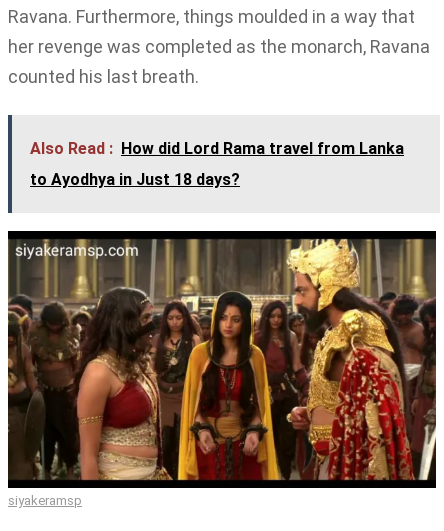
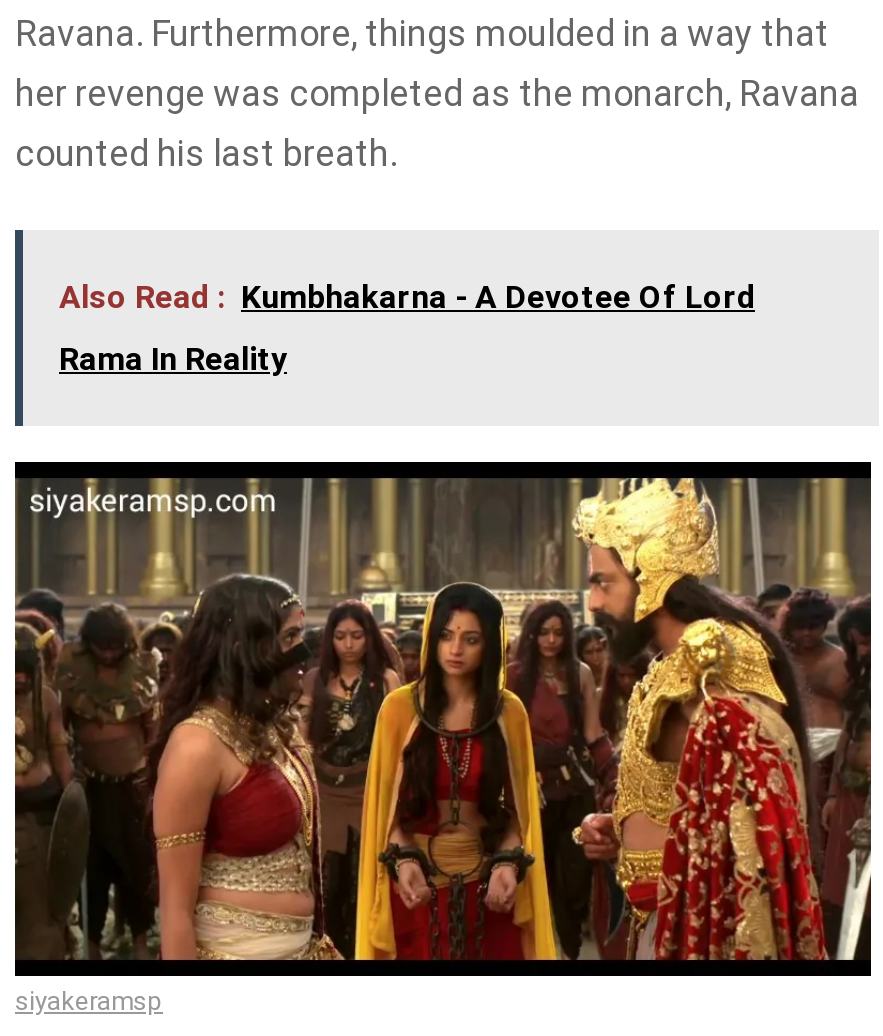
[30,139,404,158] Also Read : How did Lord Rama travel from Lanka -> [59,278,755,316] Also Read : Kumbhakarna - A Devotee Of Lord
[30,170,240,189] to Ayodhya in Just 18 days? -> [59,340,287,378] Rama In Reality

